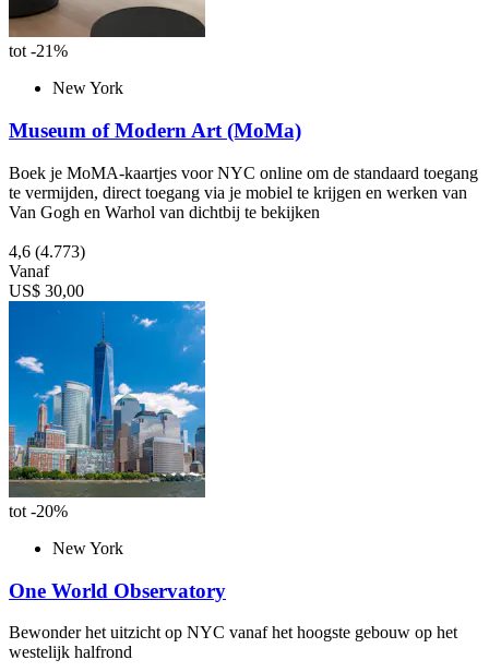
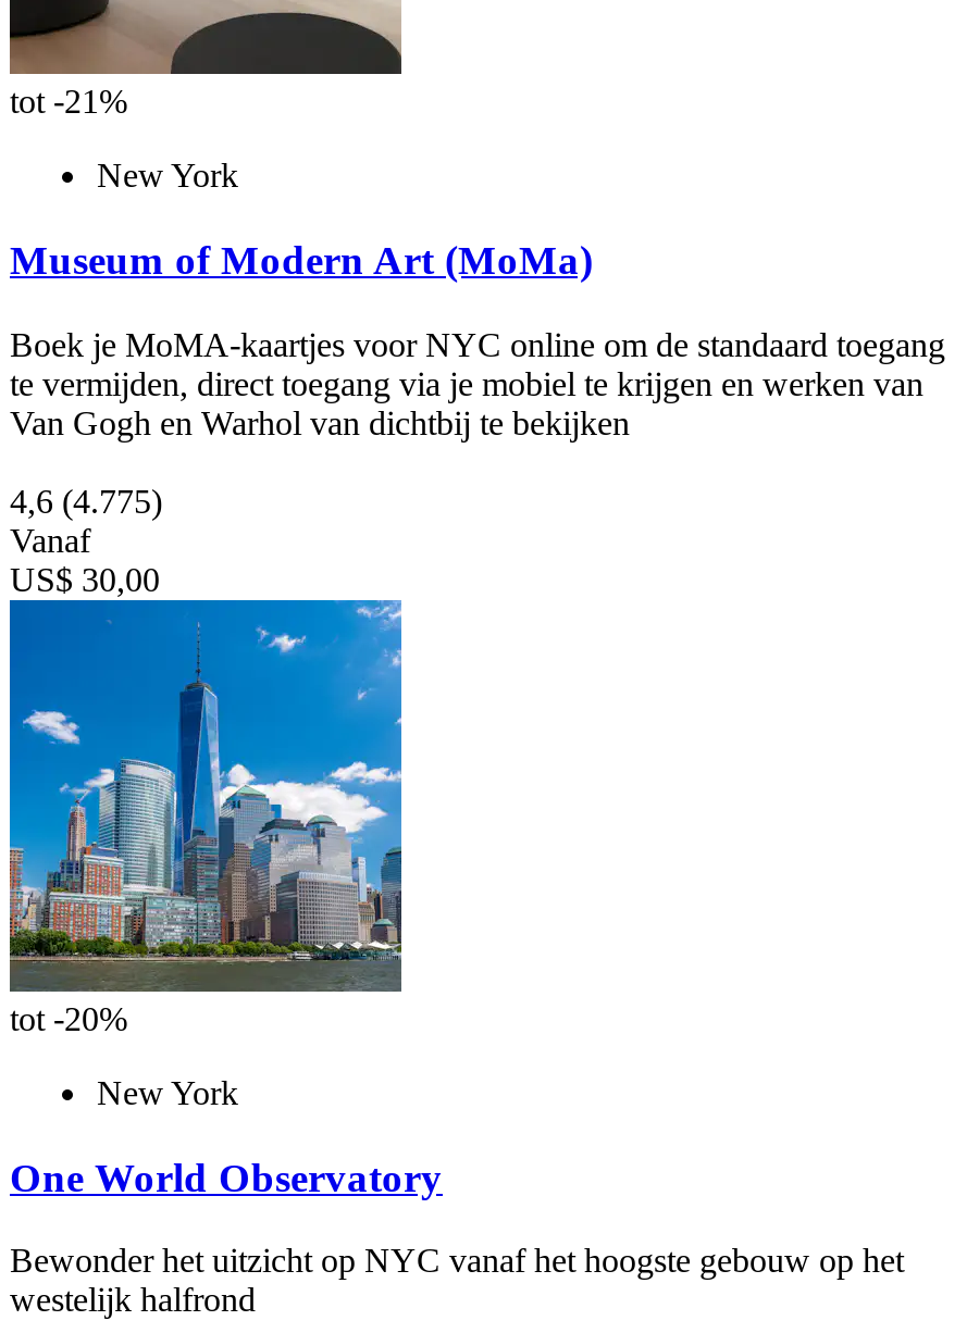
[9,242,85,261] 4,6 (4.773) -> [10,483,162,520] 4,6 (4.775)

